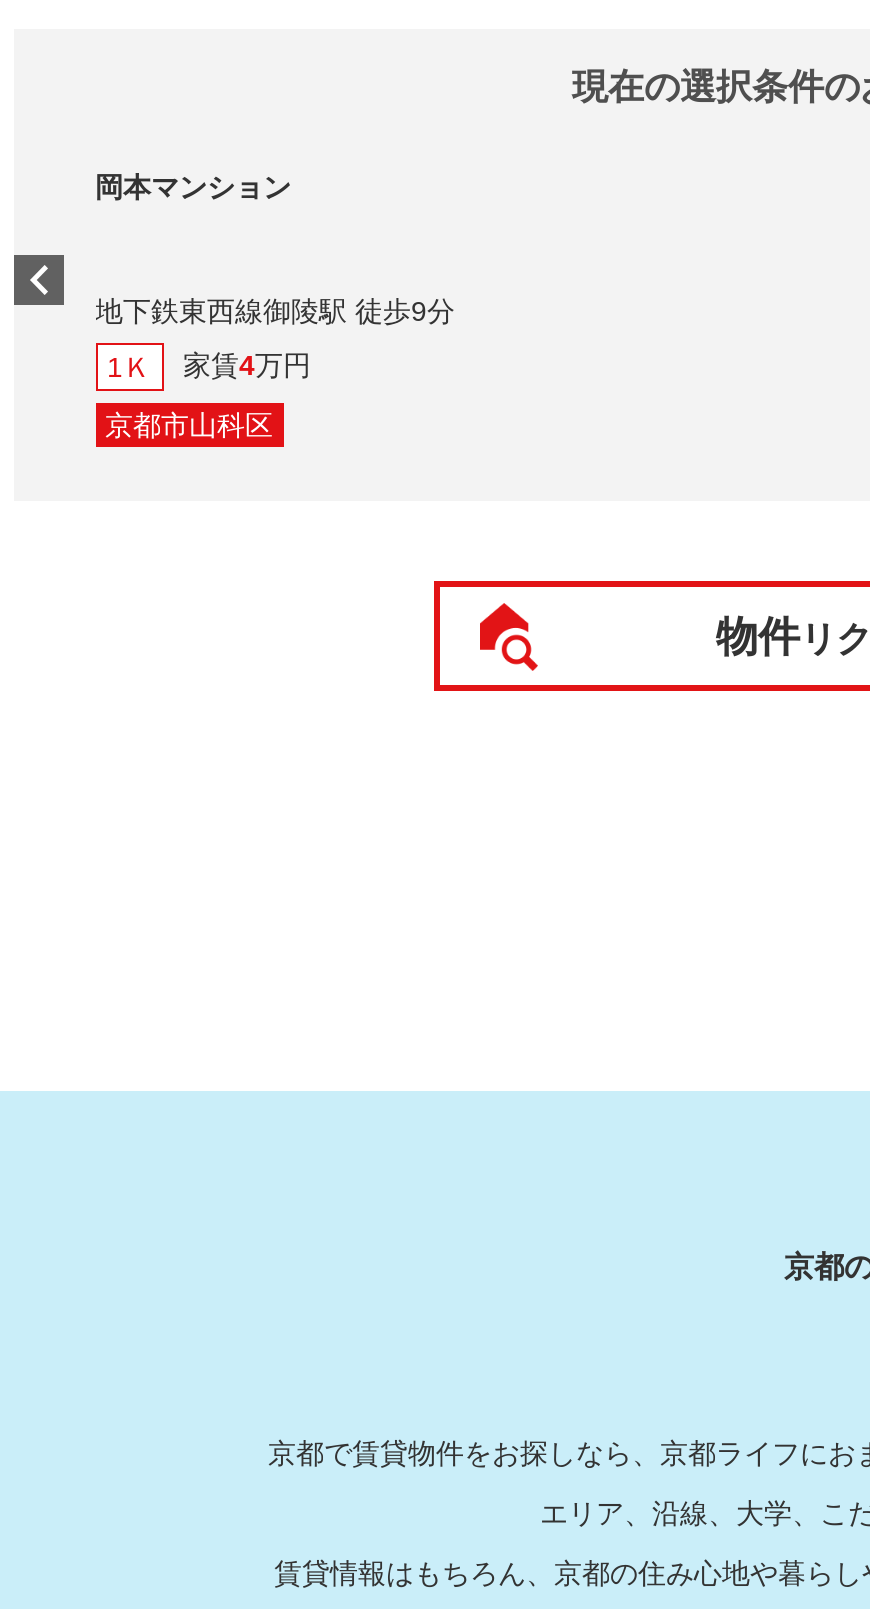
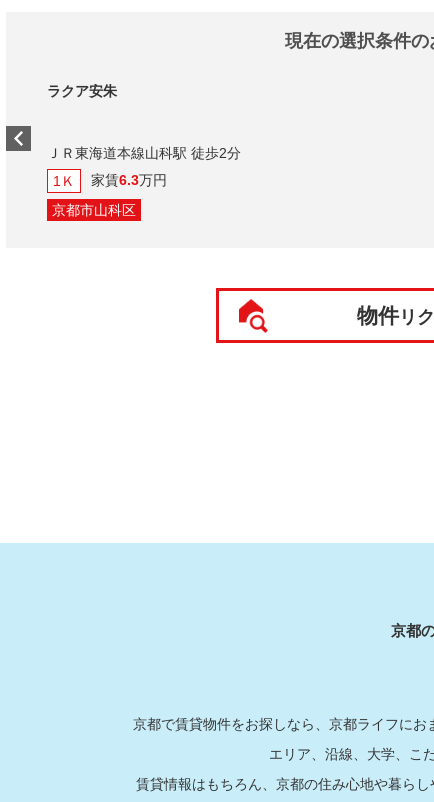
[95,171,291,203] 岡本マンション -> [46,83,116,99] ラクア安朱
[95,295,455,327] 地下鉄東西線御陵駅 徒歩9分 -> [46,145,240,161] ＪＲ東海道本線山科駅 徒歩2分
[183,349,311,381] 家賃4万円 -> [90,172,166,188] 家賃6.3万円

